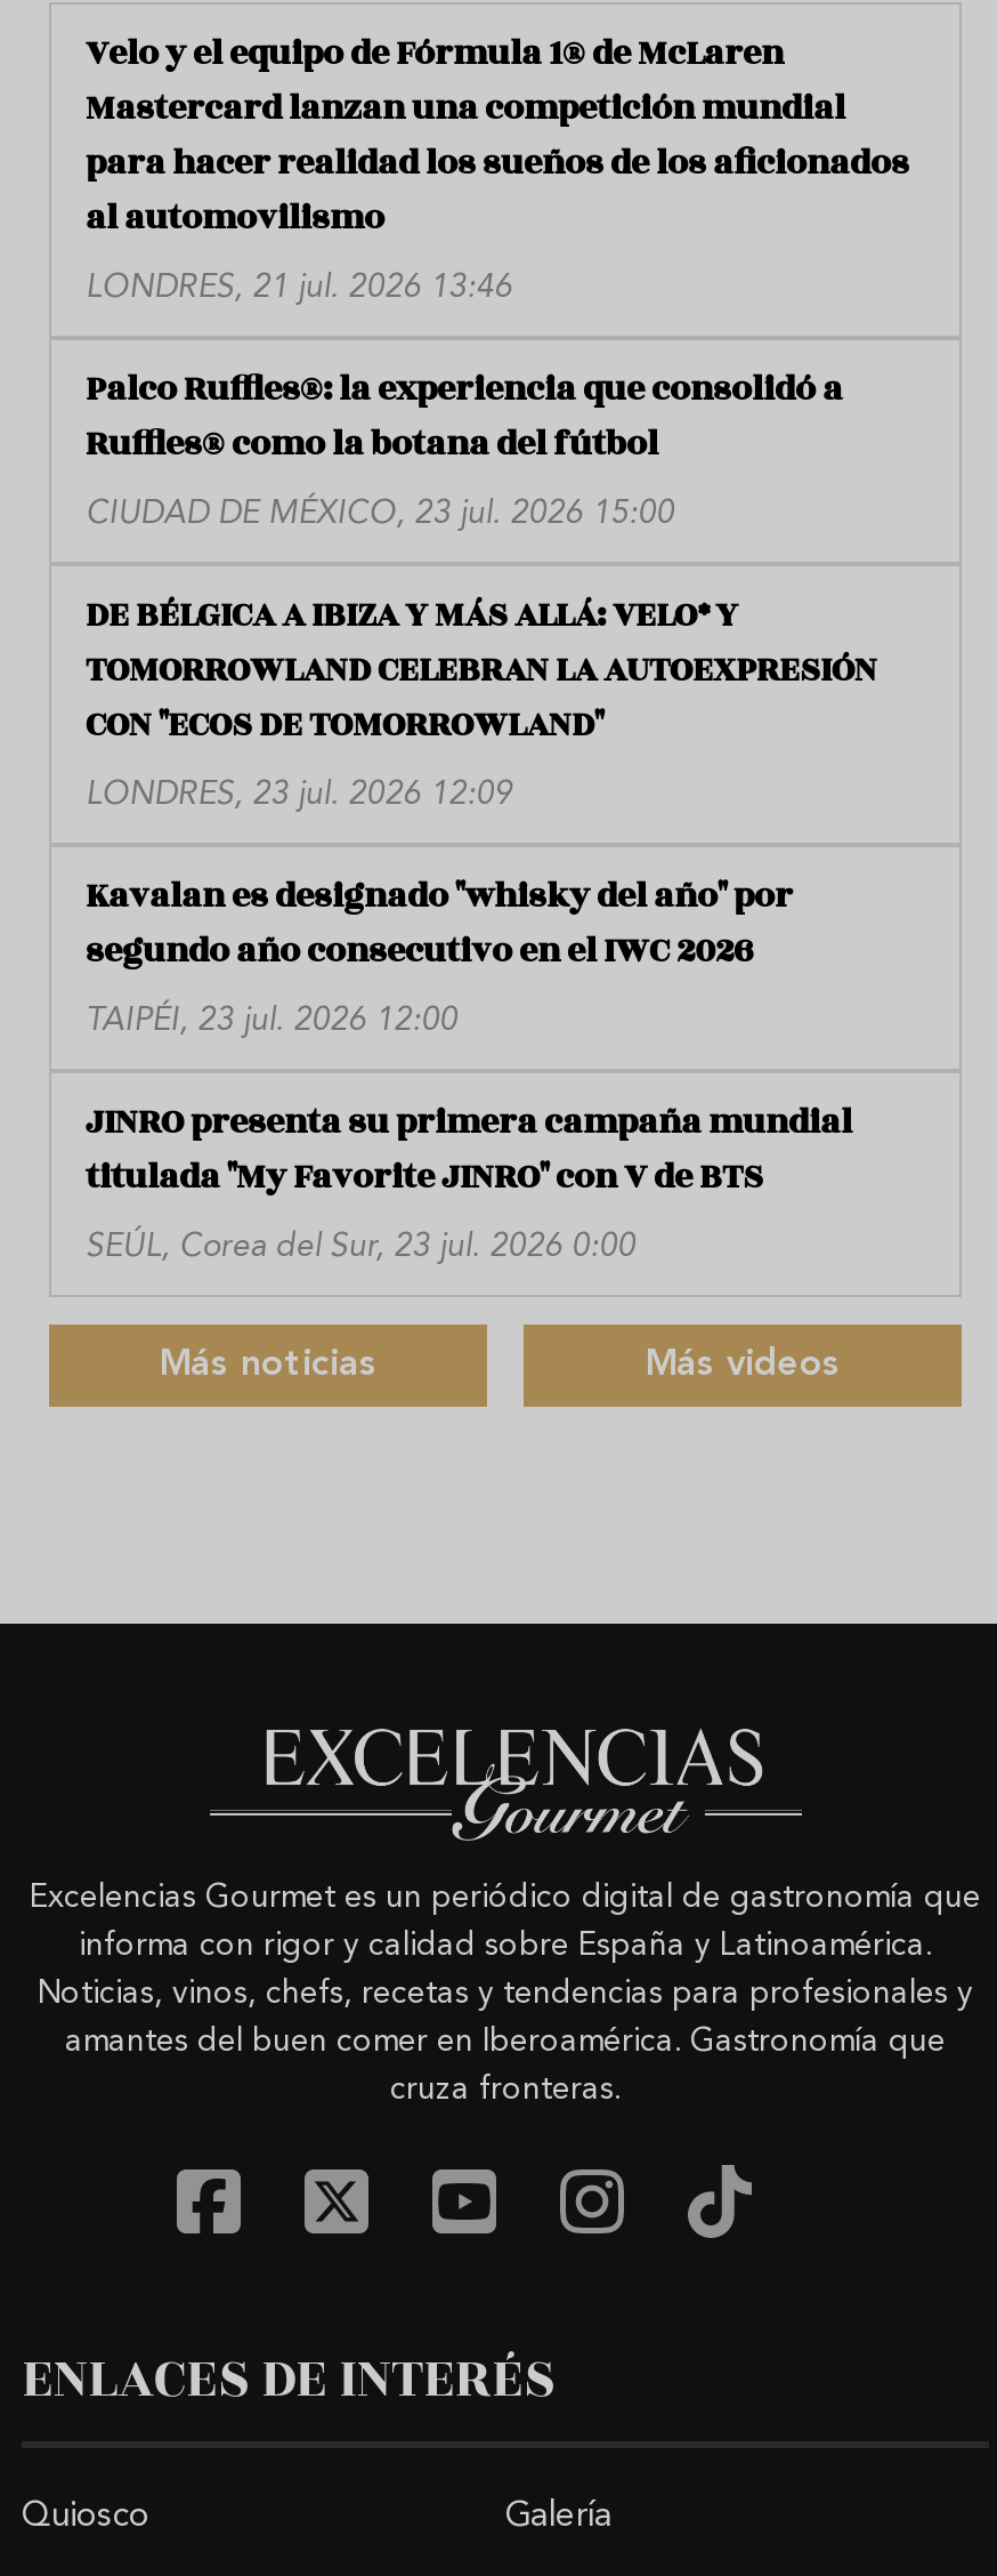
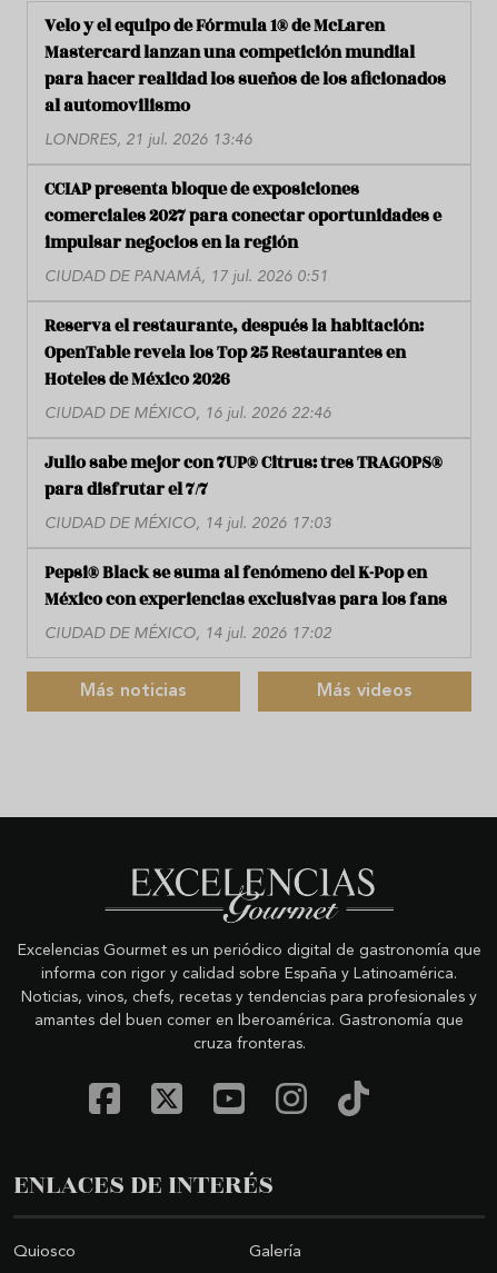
[86,364,843,471] Palco Ruffles®: la experiencia que consolidó a | Ruffles® como la botana del fútbol -> [44,177,441,256] CCIAP presenta bloque de exposiciones | comerciales 2027 para conectar oportunidades e | impulsar negocios en la región
[86,499,674,531] CIUDAD DE MÉXICO, 23 jul. 2026 15:00 -> [44,269,328,285] CIUDAD DE PANAMÁ, 17 jul. 2026 0:51
[86,590,877,752] DE BÉLGICA A IBIZA Y MÁS ALLÁ: VELO* Y | TOMORROWLAND CELEBRAN LA AUTOEXPRESIÓN | CON "ECOS DE TOMORROWLAND" -> [44,314,424,393] Reserva el restaurante, después la habitación: | OpenTable revela los Top 25 Restaurantes en | Hoteles de México 2026
[86,780,512,812] LONDRES, 23 jul. 2026 12:09 -> [44,406,331,422] CIUDAD DE MÉXICO, 16 jul. 2026 22:46
[86,871,793,978] Kavalan es designado "whisky del año" por | segundo año consecutivo en el IWC 2026 -> [44,451,443,503] Julio sabe mejor con 7UP® Citrus: tres TRAGOPS® | para disfrutar el 7/7
[86,1006,457,1038] TAIPÉI, 23 jul. 2026 12:00 -> [44,516,331,532] CIUDAD DE MÉXICO, 14 jul. 2026 17:03
[86,1097,852,1204] JINRO presenta su primera campaña mundial | titulada "My Favorite JINRO" con V de BTS -> [44,561,447,613] Pepsi® Black se suma al fenómeno del K-Pop en | México con experiencias exclusivas para los fans
[86,1232,635,1264] SEÚL, Corea del Sur, 23 jul. 2026 0:00 -> [44,626,331,642] CIUDAD DE MÉXICO, 14 jul. 2026 17:02

